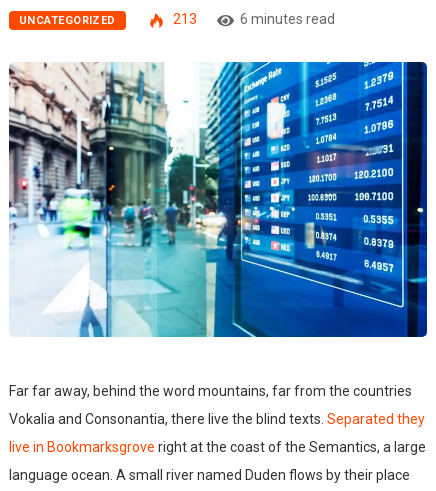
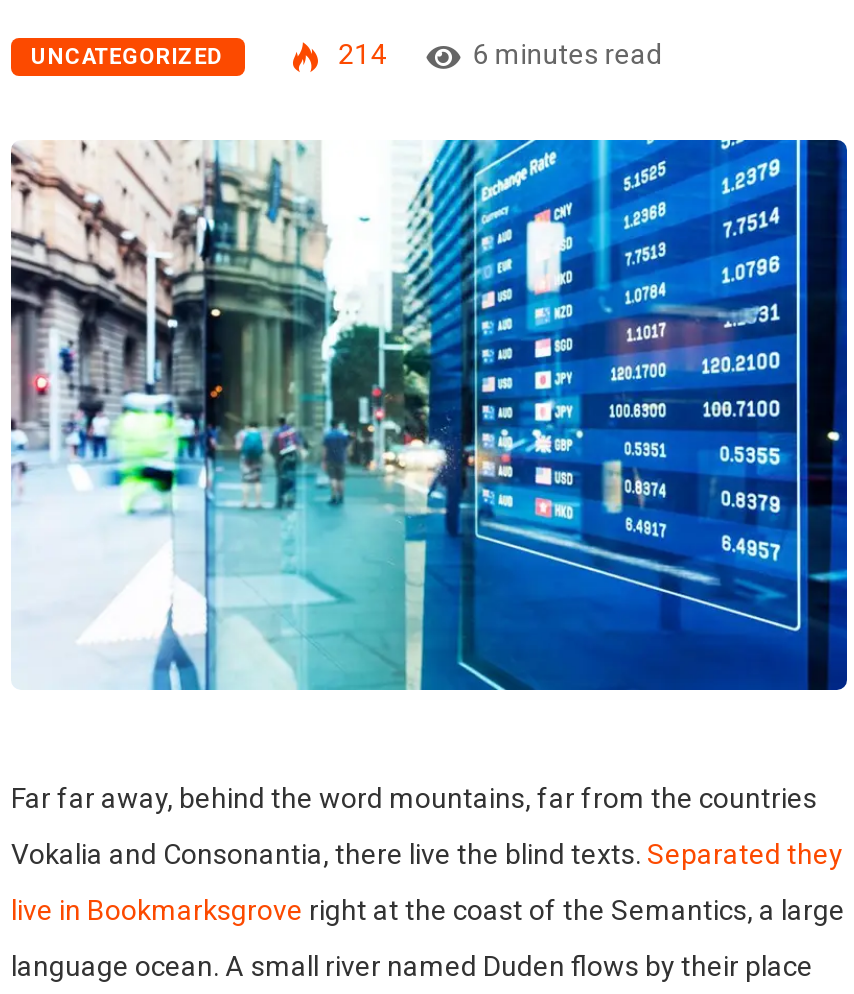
[170,11,197,27] 213 -> [332,38,386,70] 214

